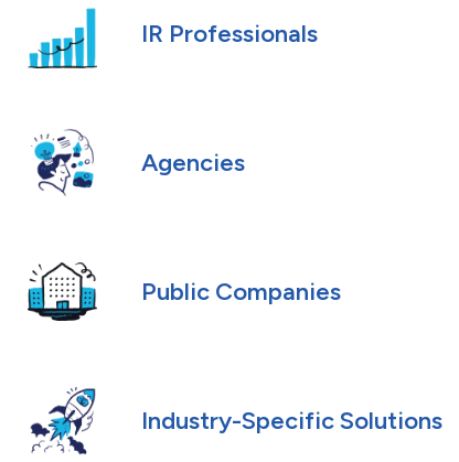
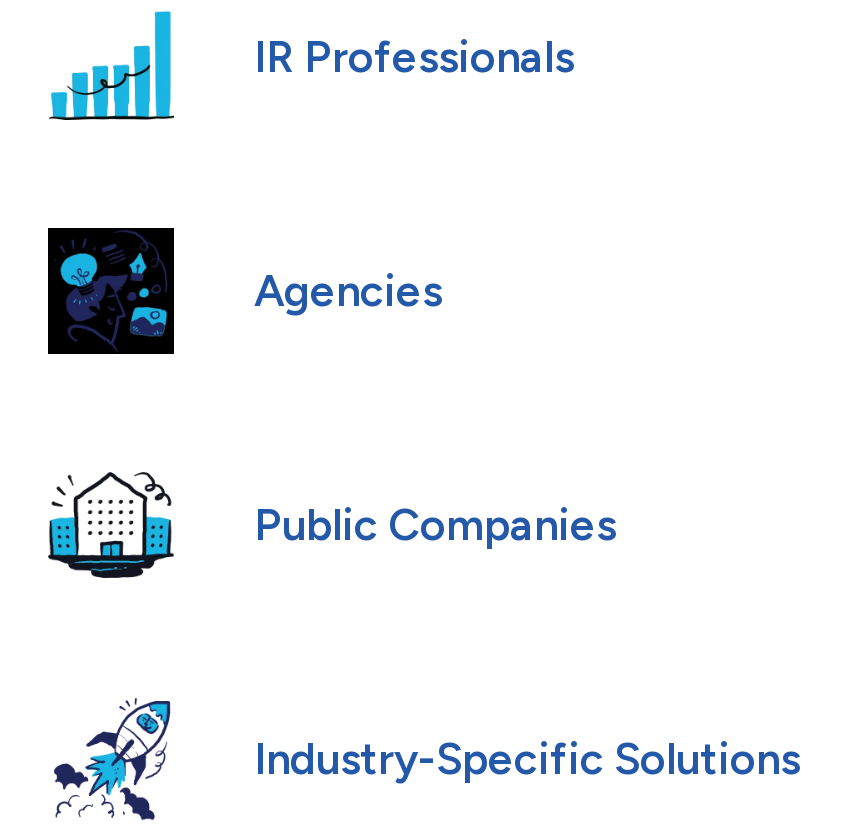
[28,128,97,197] [image] -> [46,226,176,356] [image]

